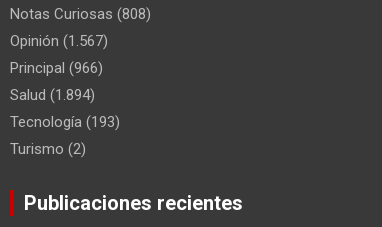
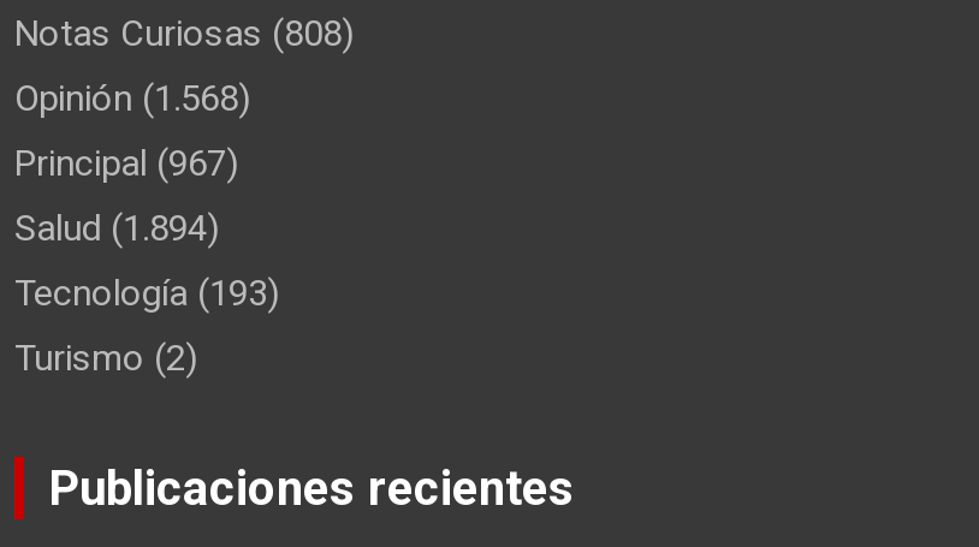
[10,32,108,50] Opinión (1.567) -> [14,78,250,121] Opinión (1.568)
[10,59,103,77] Principal (966) -> [14,143,238,186] Principal (967)

